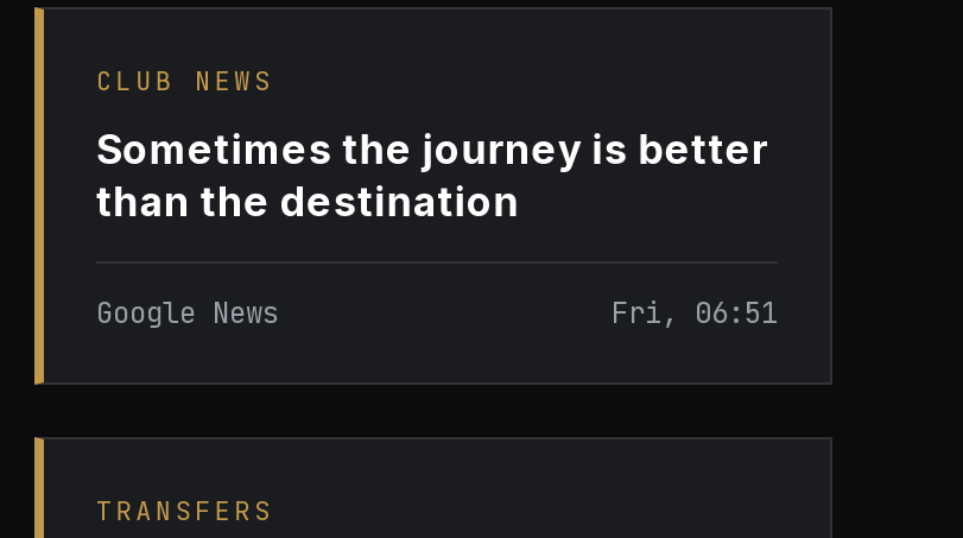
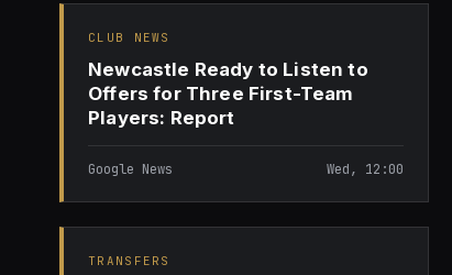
[96,126,769,226] Sometimes the journey is better | than the destination -> [88,58,368,129] Newcastle Ready to Listen to | Offers for Three First-Team | Players: Report
[612,295,778,333] Fri, 06:51 -> [327,161,404,178] Wed, 12:00

